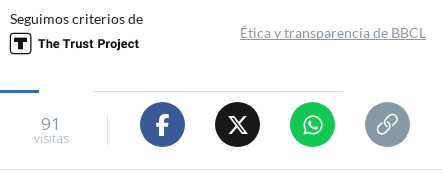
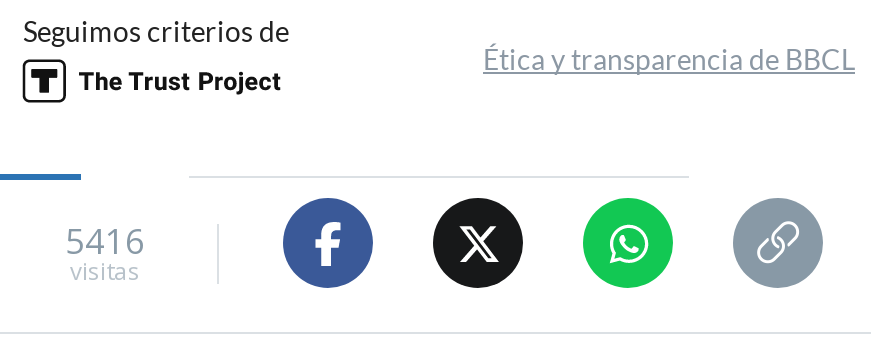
[41,112,61,135] 91 -> [65,218,145,264] 5416

